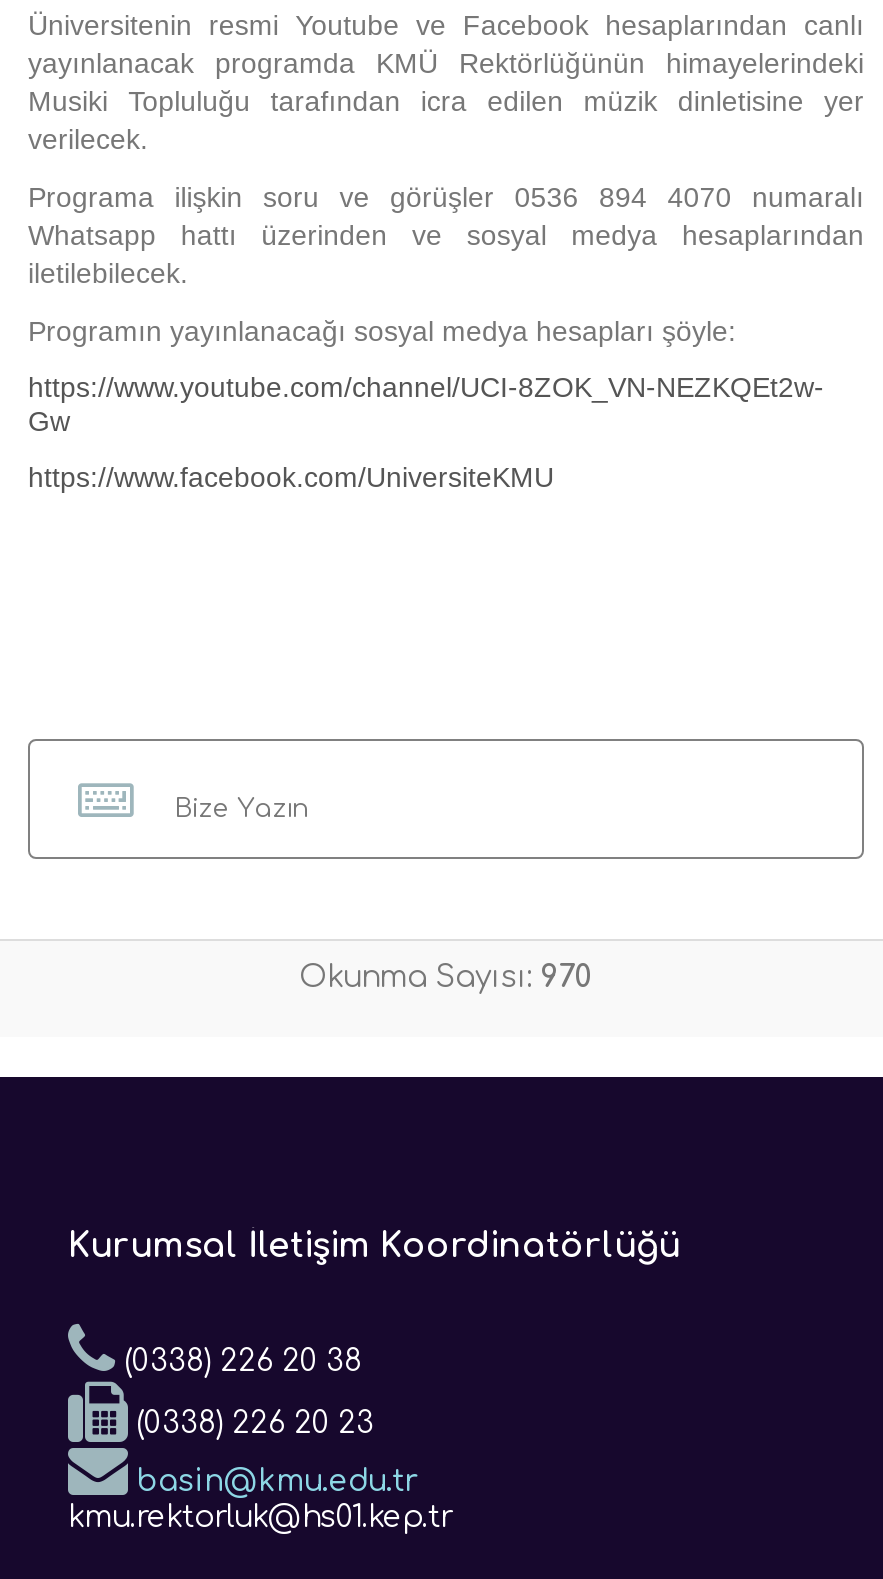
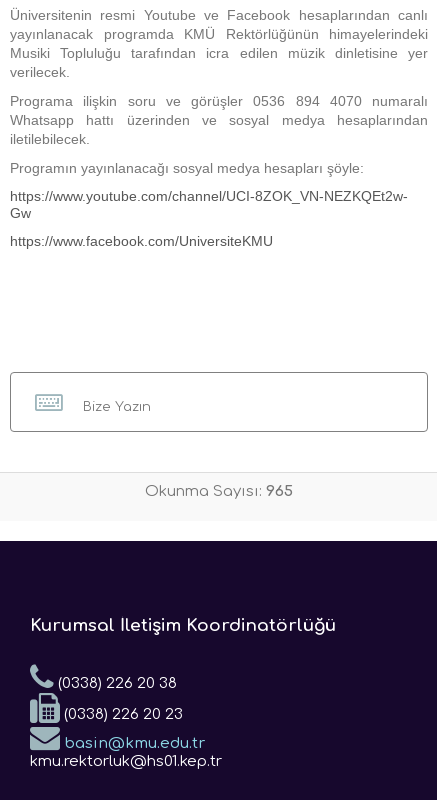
[299,962,593,996] Okunma Sayısı: 970 -> [145,483,293,500] Okunma Sayısı: 965

